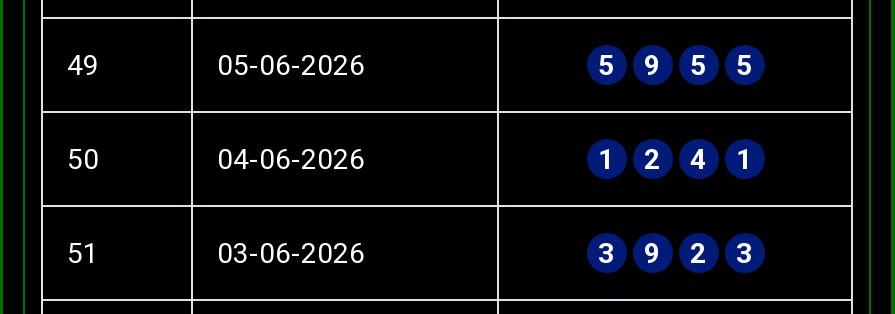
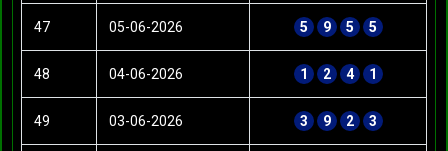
[67,48,99,80] 49 -> [34,18,50,34] 47
[67,142,99,174] 50 -> [34,65,50,81] 48
[67,236,99,268] 51 -> [34,112,50,128] 49

